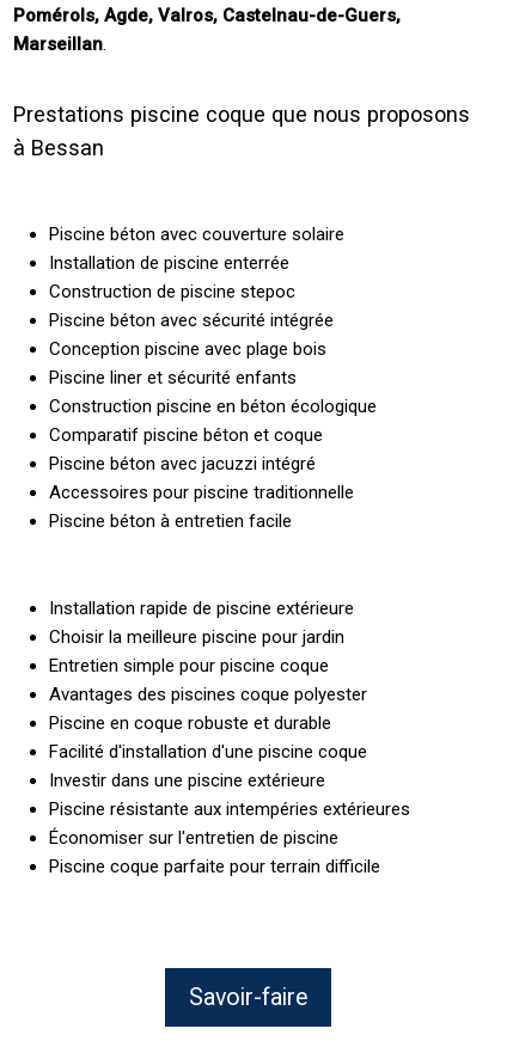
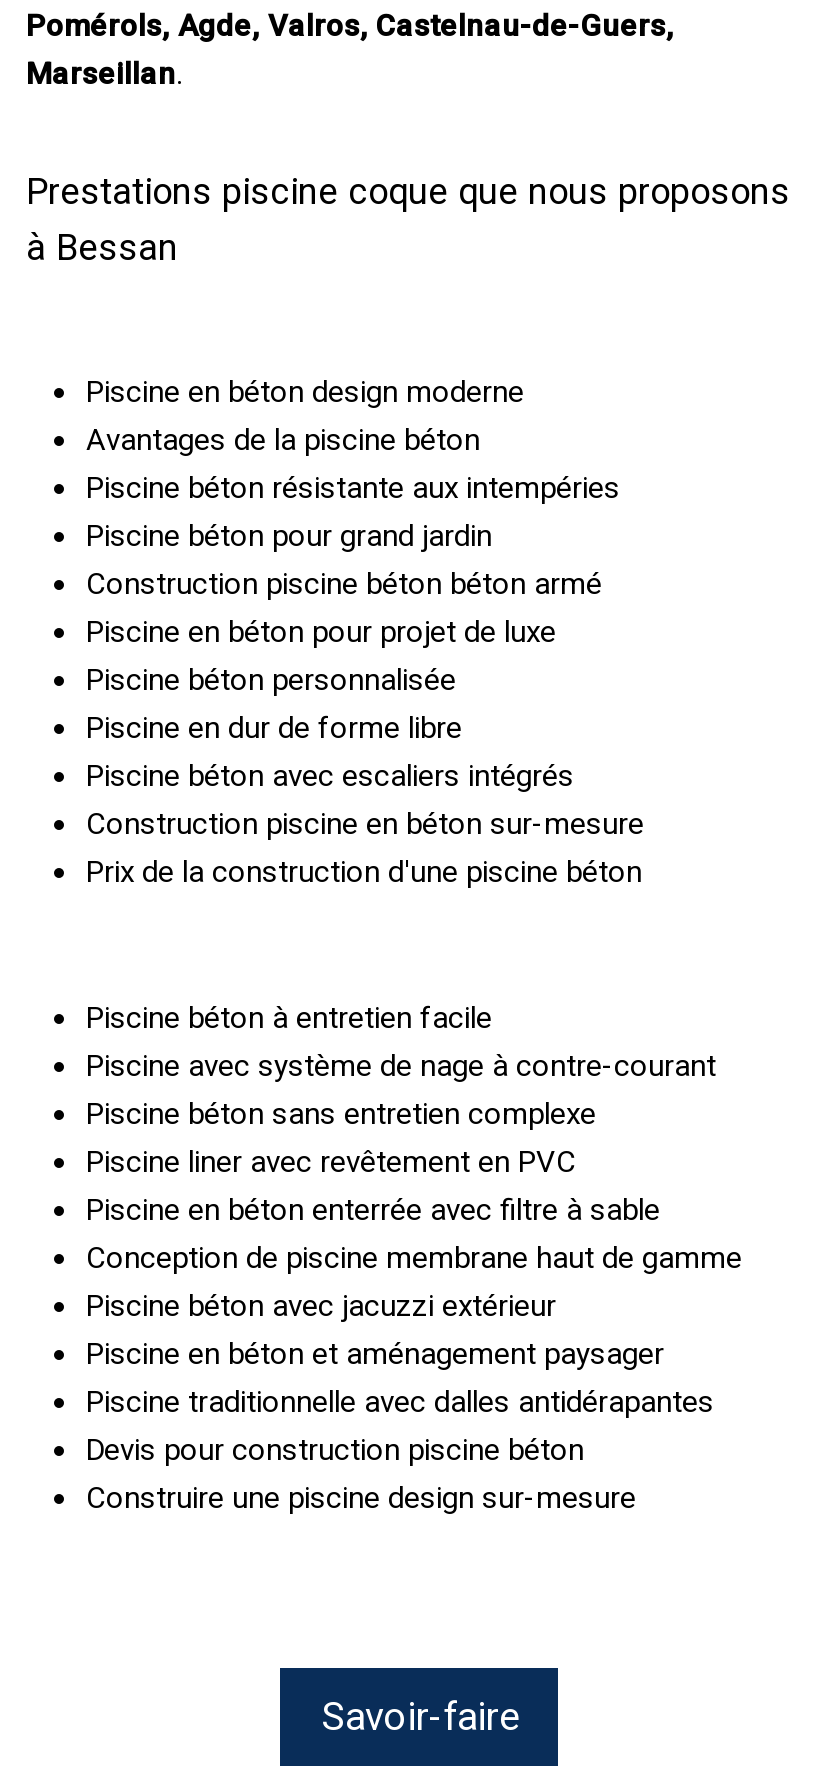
[49,223,377,503] Piscine béton avec couverture solaire | Installation de piscine enterrée | Construction de piscine stepoc | Piscine béton avec sécurité intégrée | Conception piscine avec plage bois | Piscine liner et sécurité enfants | Construction piscine en béton écologique | Comparatif piscine béton et coque | Piscine béton avec jacuzzi intégré | Accessoires pour piscine traditionnelle -> [86,374,644,890] Piscine en béton design moderne | Avantages de la piscine béton | Piscine béton résistante aux intempéries | Piscine béton pour grand jardin | Construction piscine béton béton armé | Piscine en béton pour projet de luxe | Piscine béton personnalisée | Piscine en dur de forme libre | Piscine béton avec escaliers intégrés | Construction piscine en béton sur-mesure | Prix de la construction d'une piscine béton
moved [49,510,292,532] -> [86,1000,492,1036]: Piscine béton à entretien facile
[49,598,410,877] Installation rapide de piscine extérieure | Choisir la meilleure piscine pour jardin | Entretien simple pour piscine coque | Avantages des piscines coque polyester | Piscine en coque robuste et durable | Facilité d'installation d'une piscine coque | Investir dans une piscine extérieure | Piscine résistante aux intempéries extérieures | Économiser sur l'entretien de piscine | Piscine coque parfaite pour terrain difficile -> [86,1048,742,1516] Piscine avec système de nage à contre-courant | Piscine béton sans entretien complexe | Piscine liner avec revêtement en PVC | Piscine en béton enterrée avec filtre à sable | Conception de piscine membrane haut de gamme | Piscine béton avec jacuzzi extérieur | Piscine en béton et aménagement paysager | Piscine traditionnelle avec dalles antidérapantes | Devis pour construction piscine béton | Construire une piscine design sur-mesure

